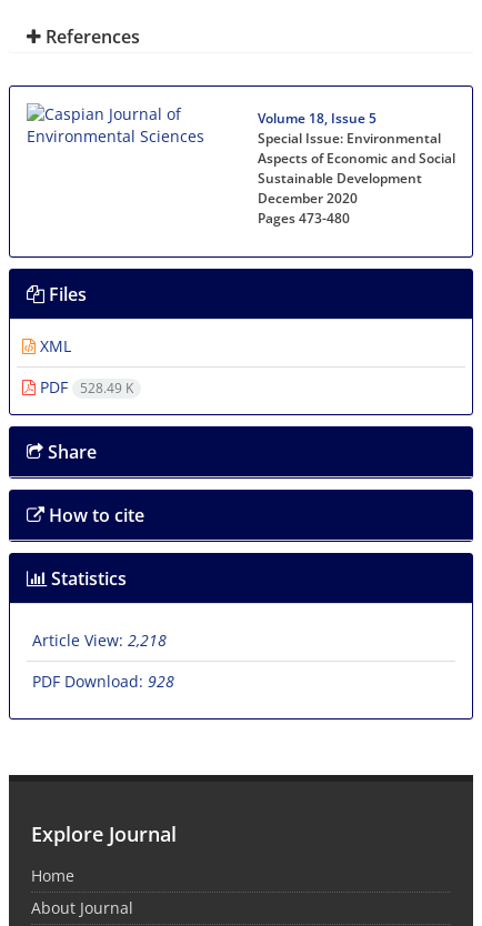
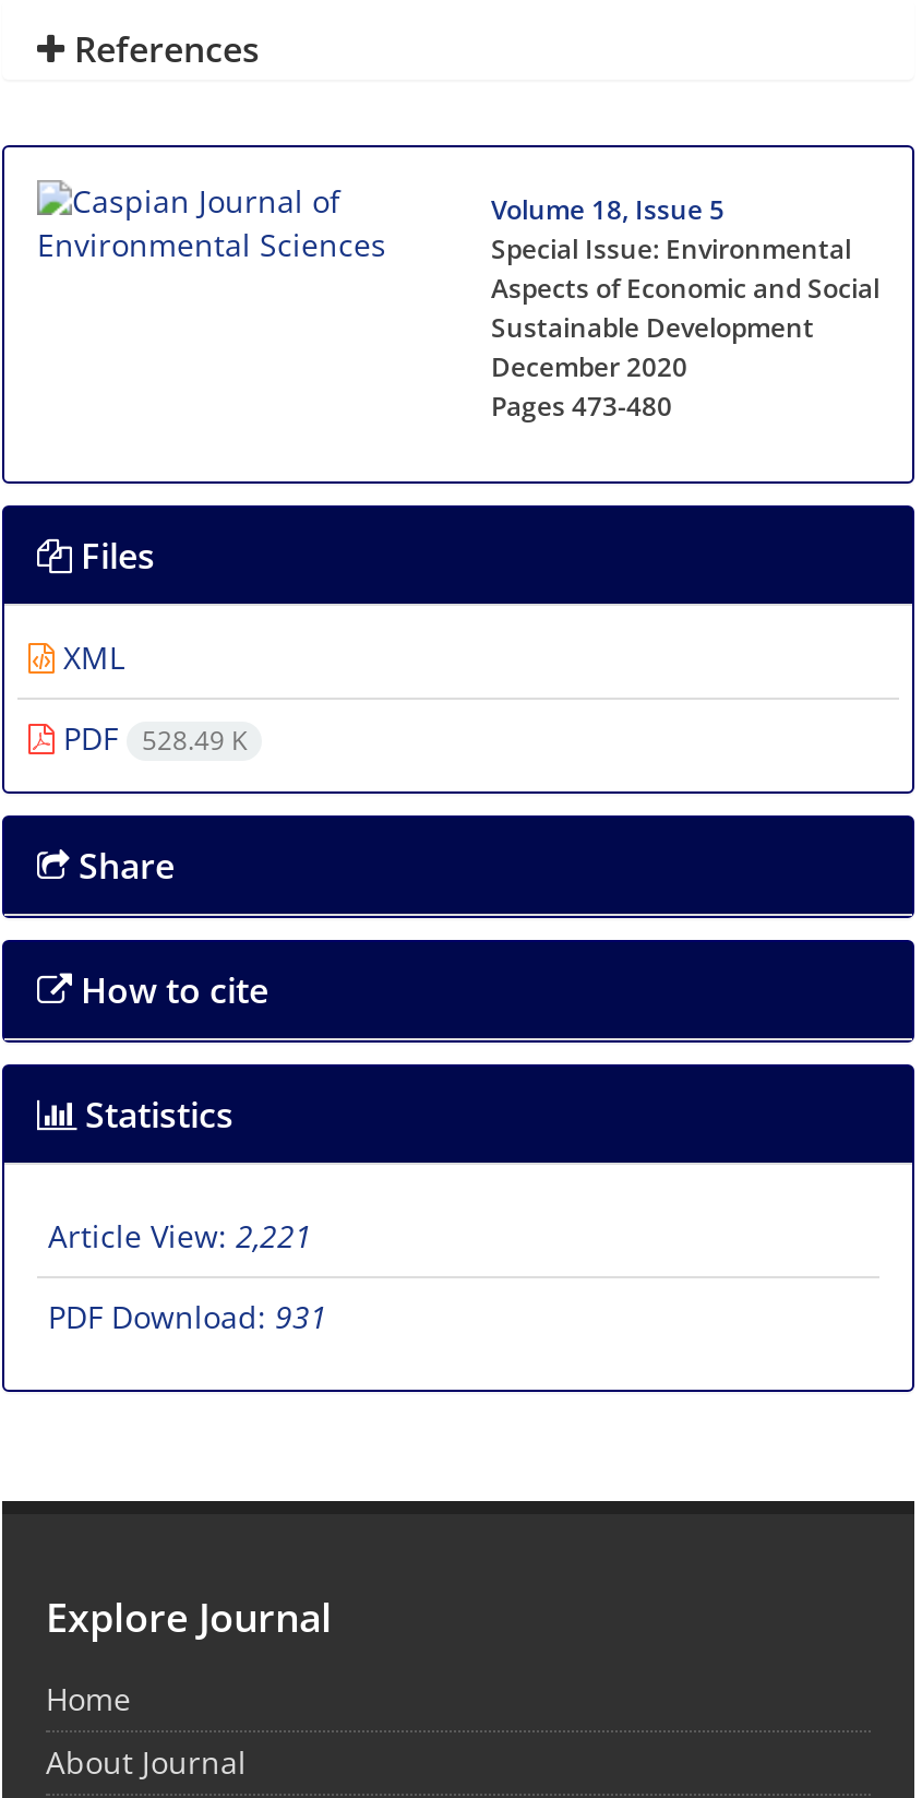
[32,630,167,651] Article View: 2,218 -> [48,1215,312,1257] Article View: 2,221
[32,671,174,692] PDF Download: 928 -> [48,1296,327,1338] PDF Download: 931

